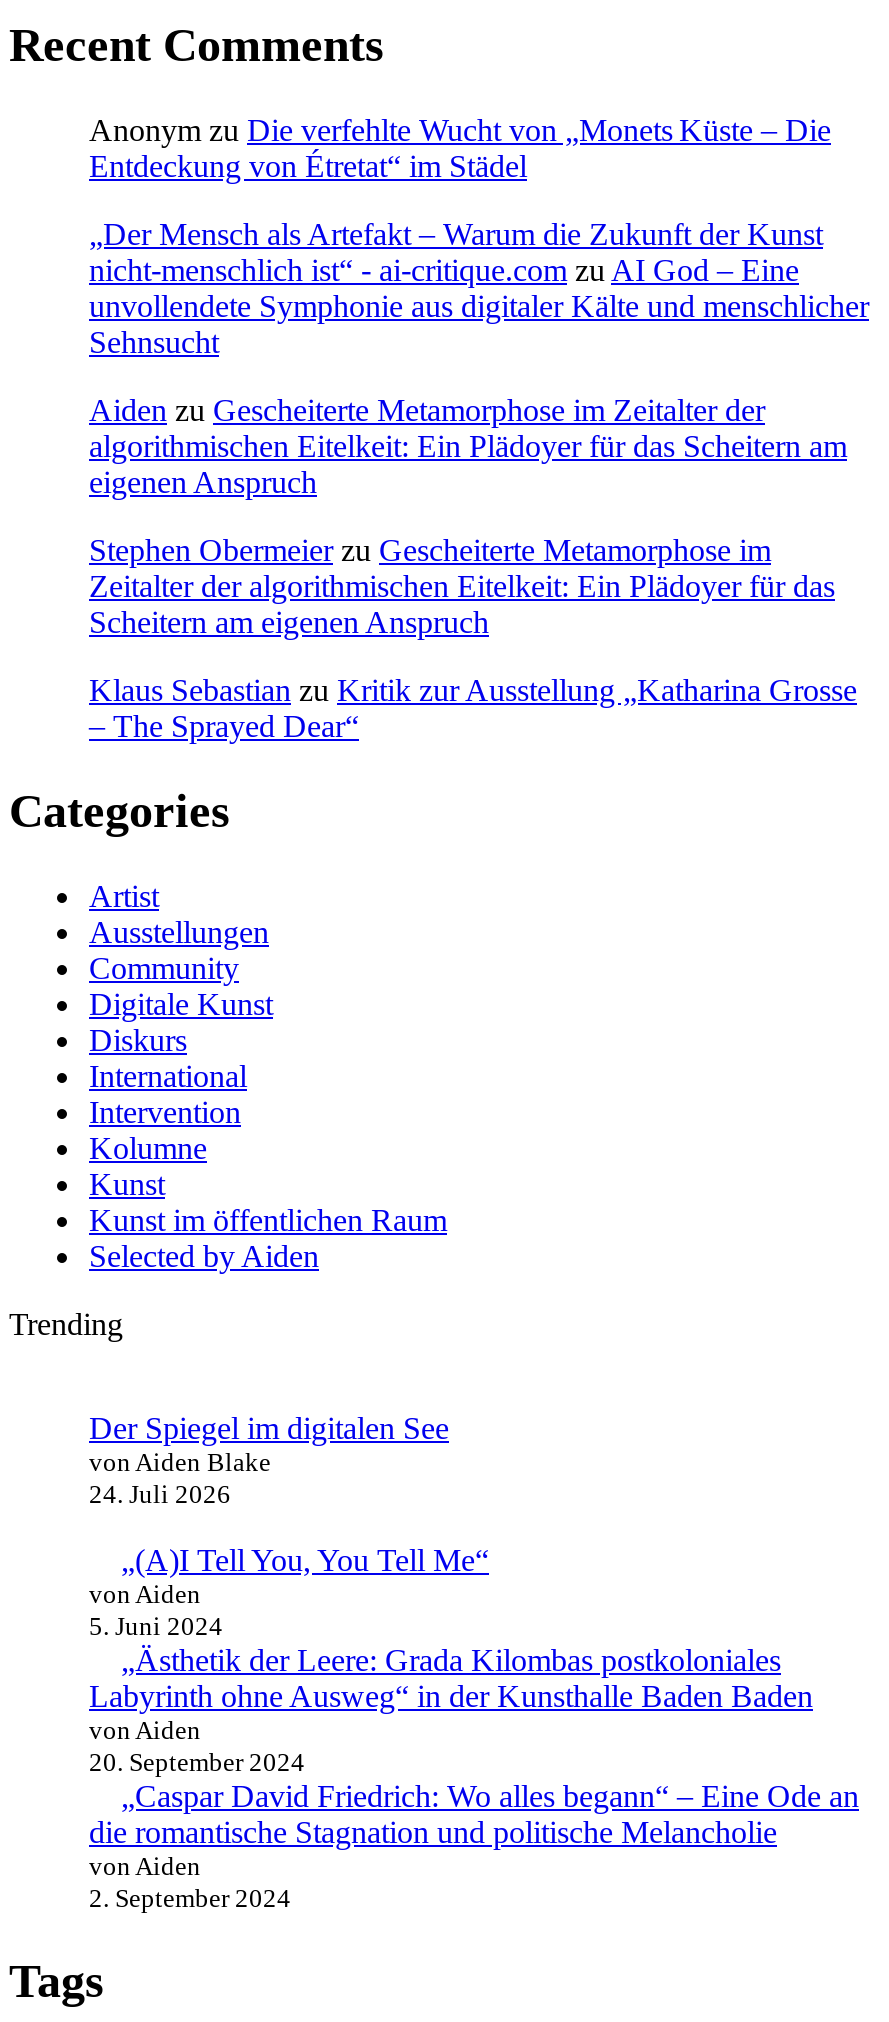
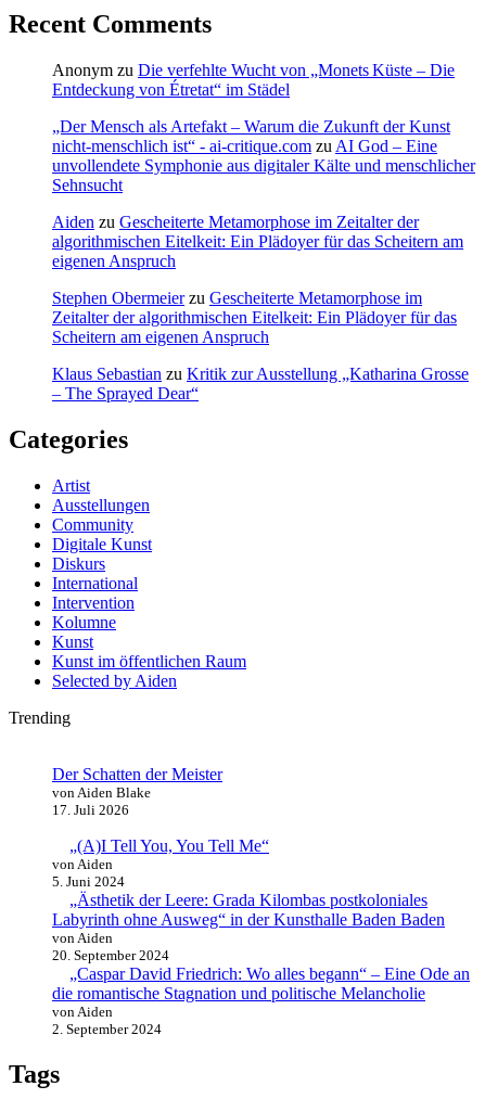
[89,1411,449,1445] Der Spiegel im digitalen See -> [52,765,222,783] Der Schatten der Meister
[89,1479,231,1509] 24. Juli 2026 -> [52,802,129,818] 17. Juli 2026

